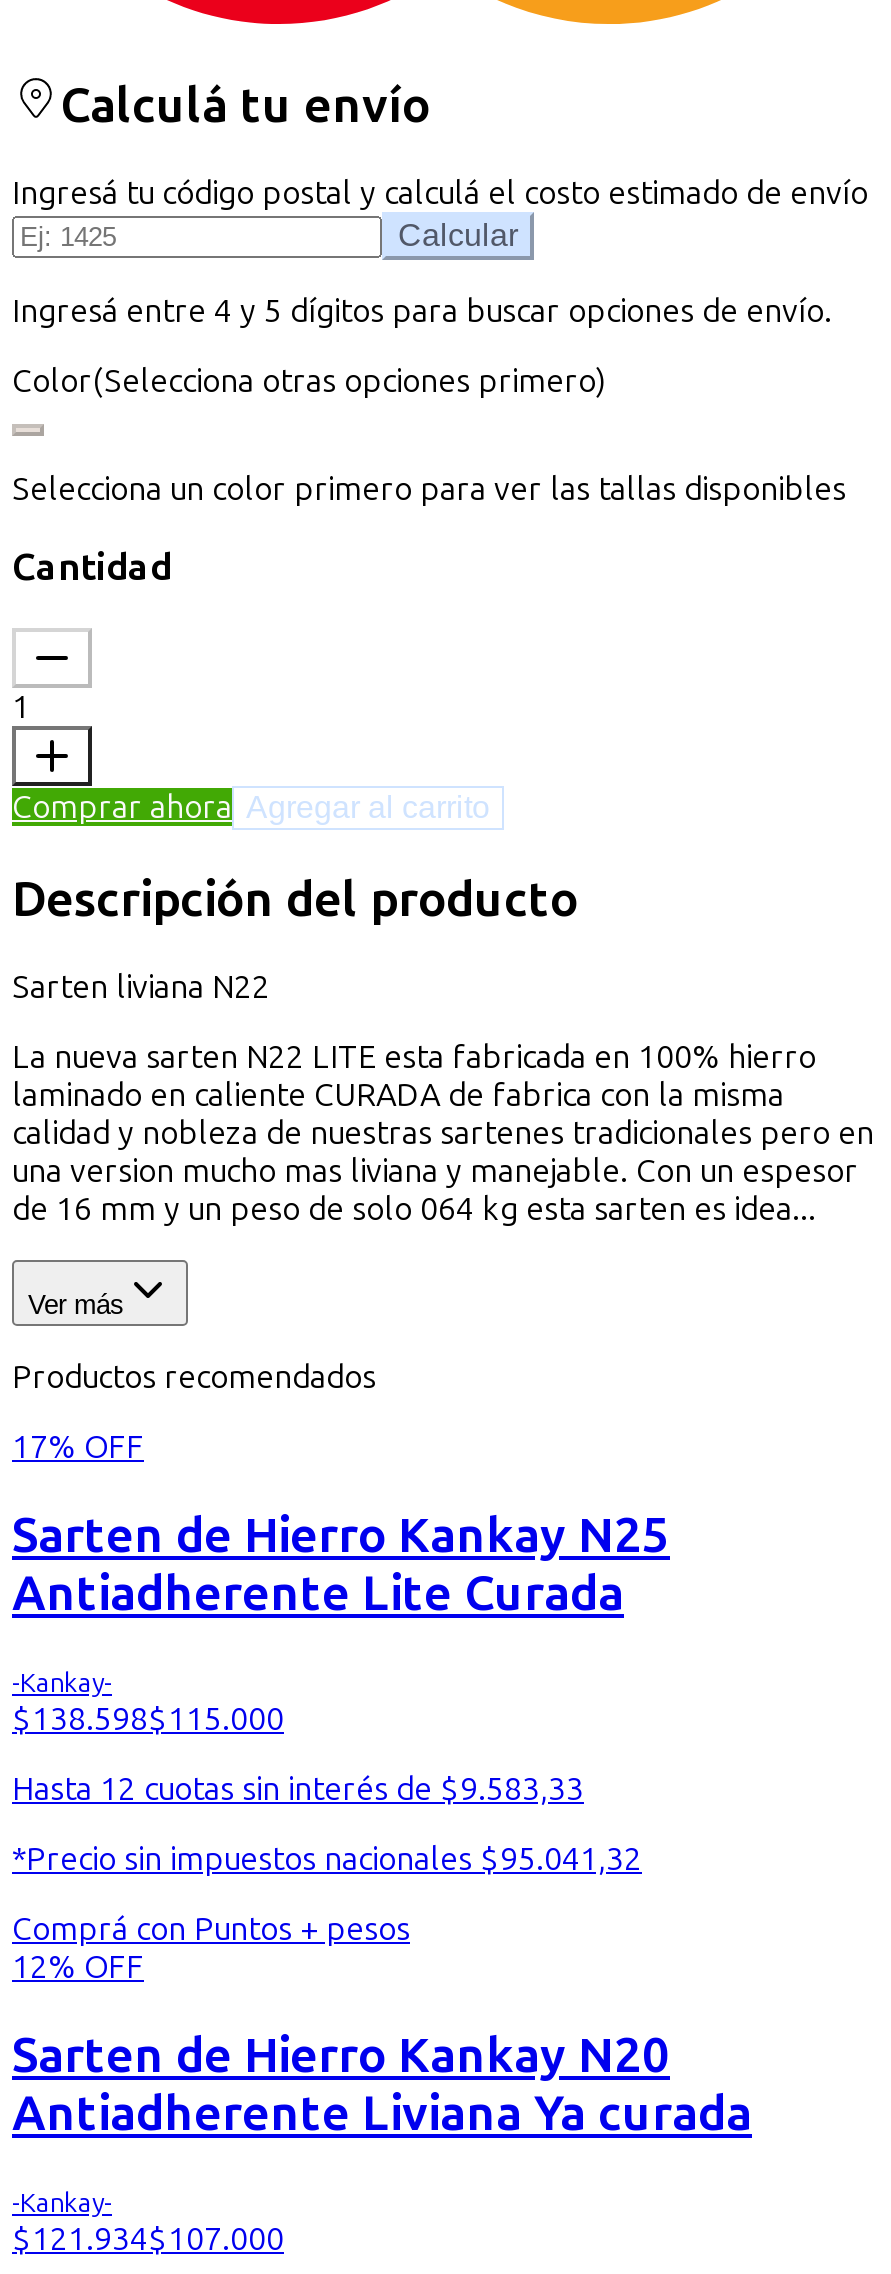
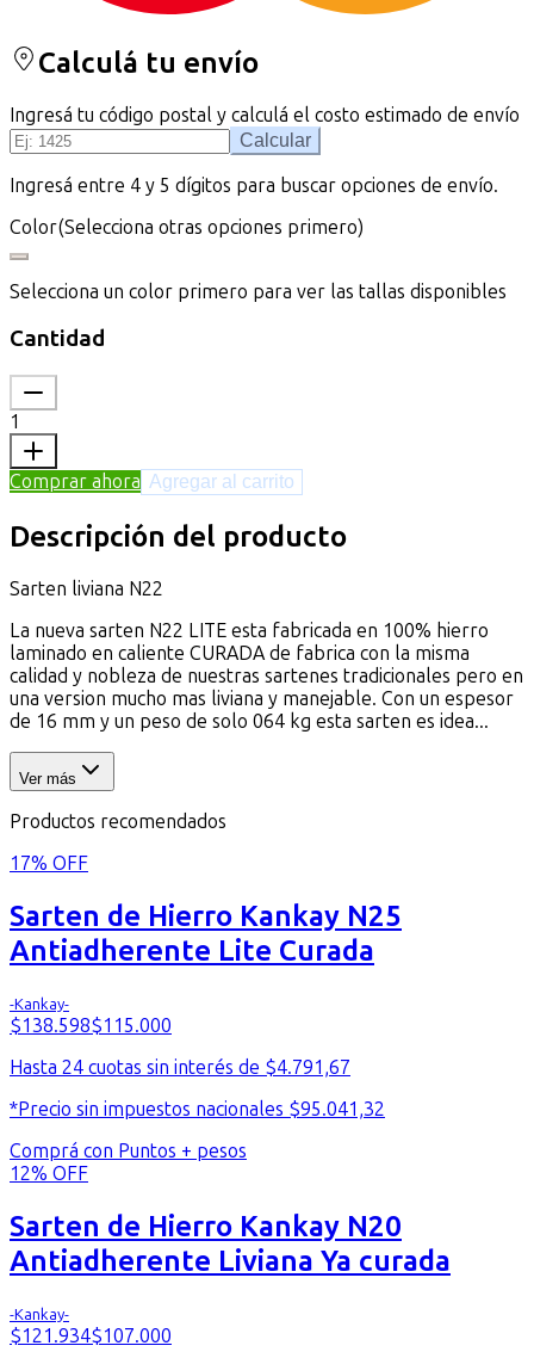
[12,1769,584,1807] Hasta 12 cuotas sin interés de $9.583,33 -> [10,1056,350,1078] Hasta 24 cuotas sin interés de $4.791,67

